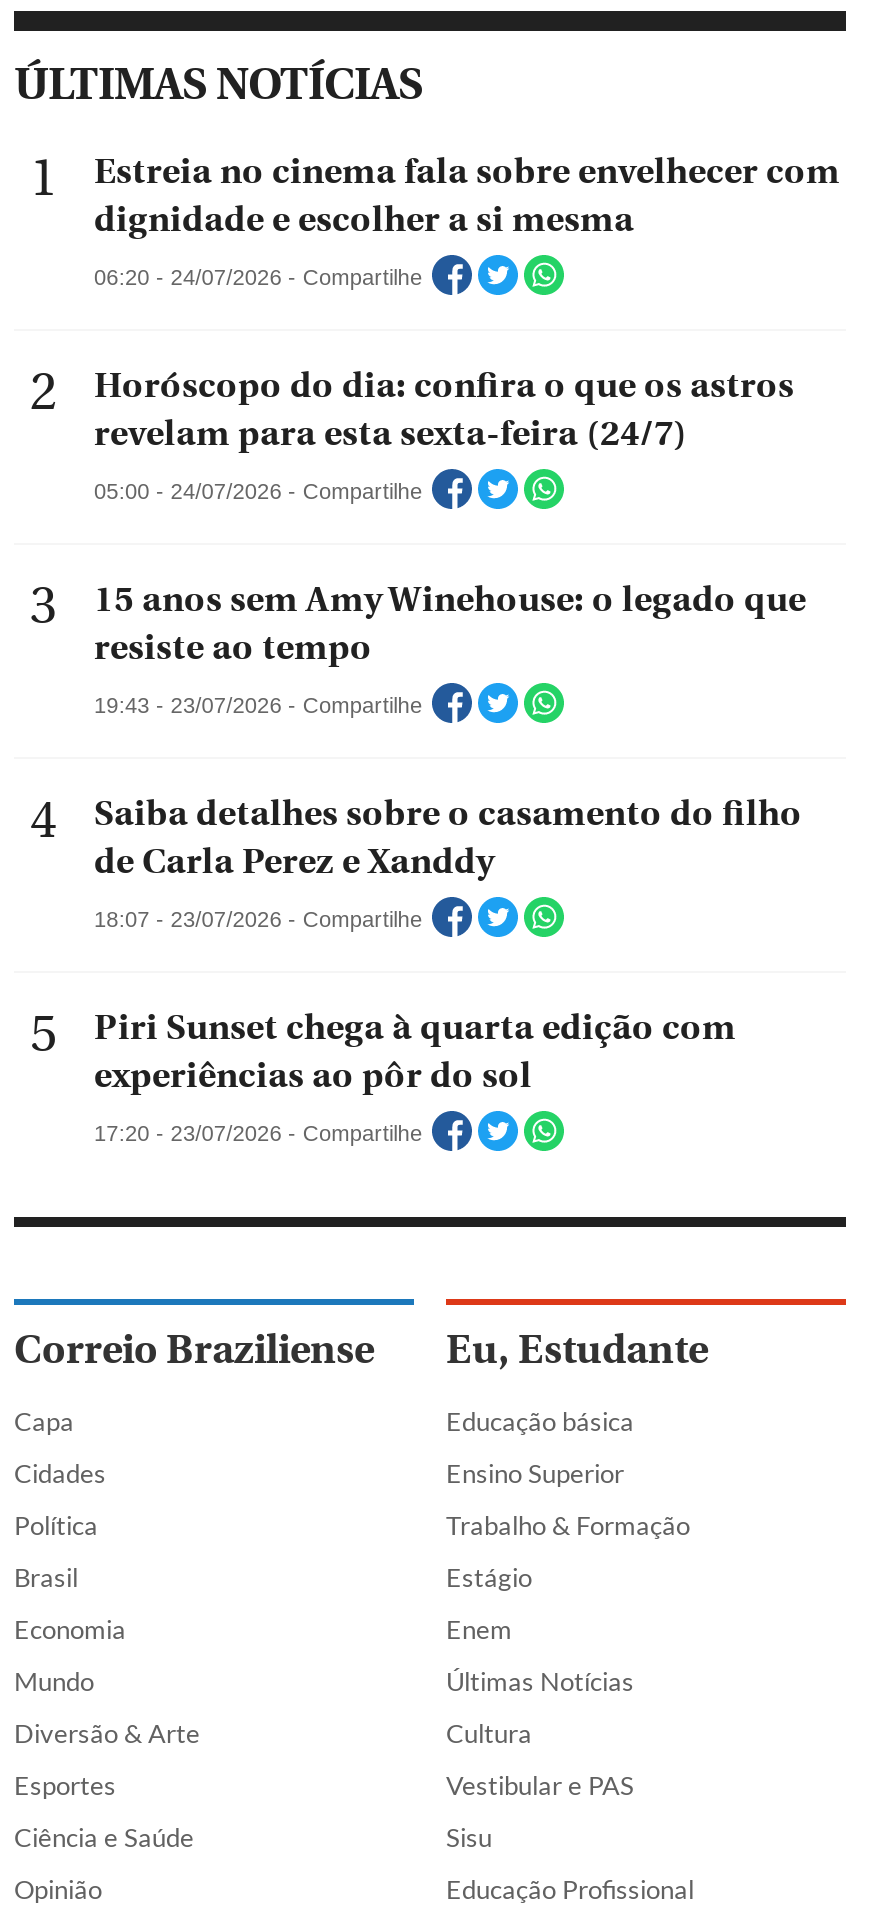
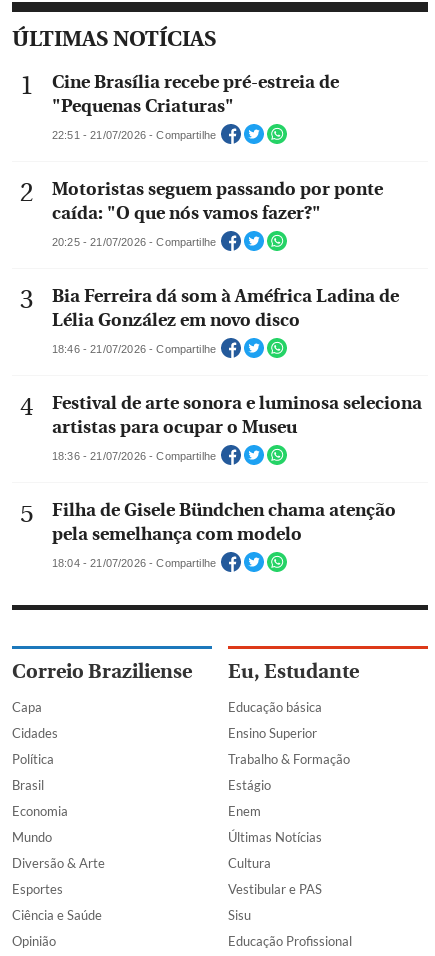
[94,151,840,241] Estreia no cinema fala sobre envelhecer com | dignidade e escolher a si mesma -> [52,72,339,117] Cine Brasília recebe pré-estreia de | "Pequenas Criaturas"
[94,264,422,288] 06:20 - 24/07/2026 - Compartilhe -> [52,129,216,141] 22:51 - 21/07/2026 - Compartilhe
[94,365,794,455] Horóscopo do dia: confira o que os astros | revelam para esta sexta-feira (24/7) -> [52,179,383,224] Motoristas seguem passando por ponte | caída: "O que nós vamos fazer?"
[94,478,422,502] 05:00 - 24/07/2026 - Compartilhe -> [52,236,216,248] 20:25 - 21/07/2026 - Compartilhe
[94,579,806,669] 15 anos sem Amy Winehouse: o legado que | resiste ao tempo -> [52,286,399,331] Bia Ferreira dá som à Améfrica Ladina de | Lélia González em novo disco
[94,692,422,716] 19:43 - 23/07/2026 - Compartilhe -> [52,343,216,355] 18:46 - 21/07/2026 - Compartilhe
[94,793,802,883] Saiba detalhes sobre o casamento do filho | de Carla Perez e Xanddy -> [52,393,422,438] Festival de arte sonora e luminosa seleciona | artistas para ocupar o Museu
[94,906,422,930] 18:07 - 23/07/2026 - Compartilhe -> [52,450,216,462] 18:36 - 21/07/2026 - Compartilhe
[94,1007,736,1097] Piri Sunset chega à quarta edição com | experiências ao pôr do sol -> [52,500,396,545] Filha de Gisele Bündchen chama atenção | pela semelhança com modelo
[94,1120,422,1144] 17:20 - 23/07/2026 - Compartilhe -> [52,557,216,569] 18:04 - 21/07/2026 - Compartilhe

